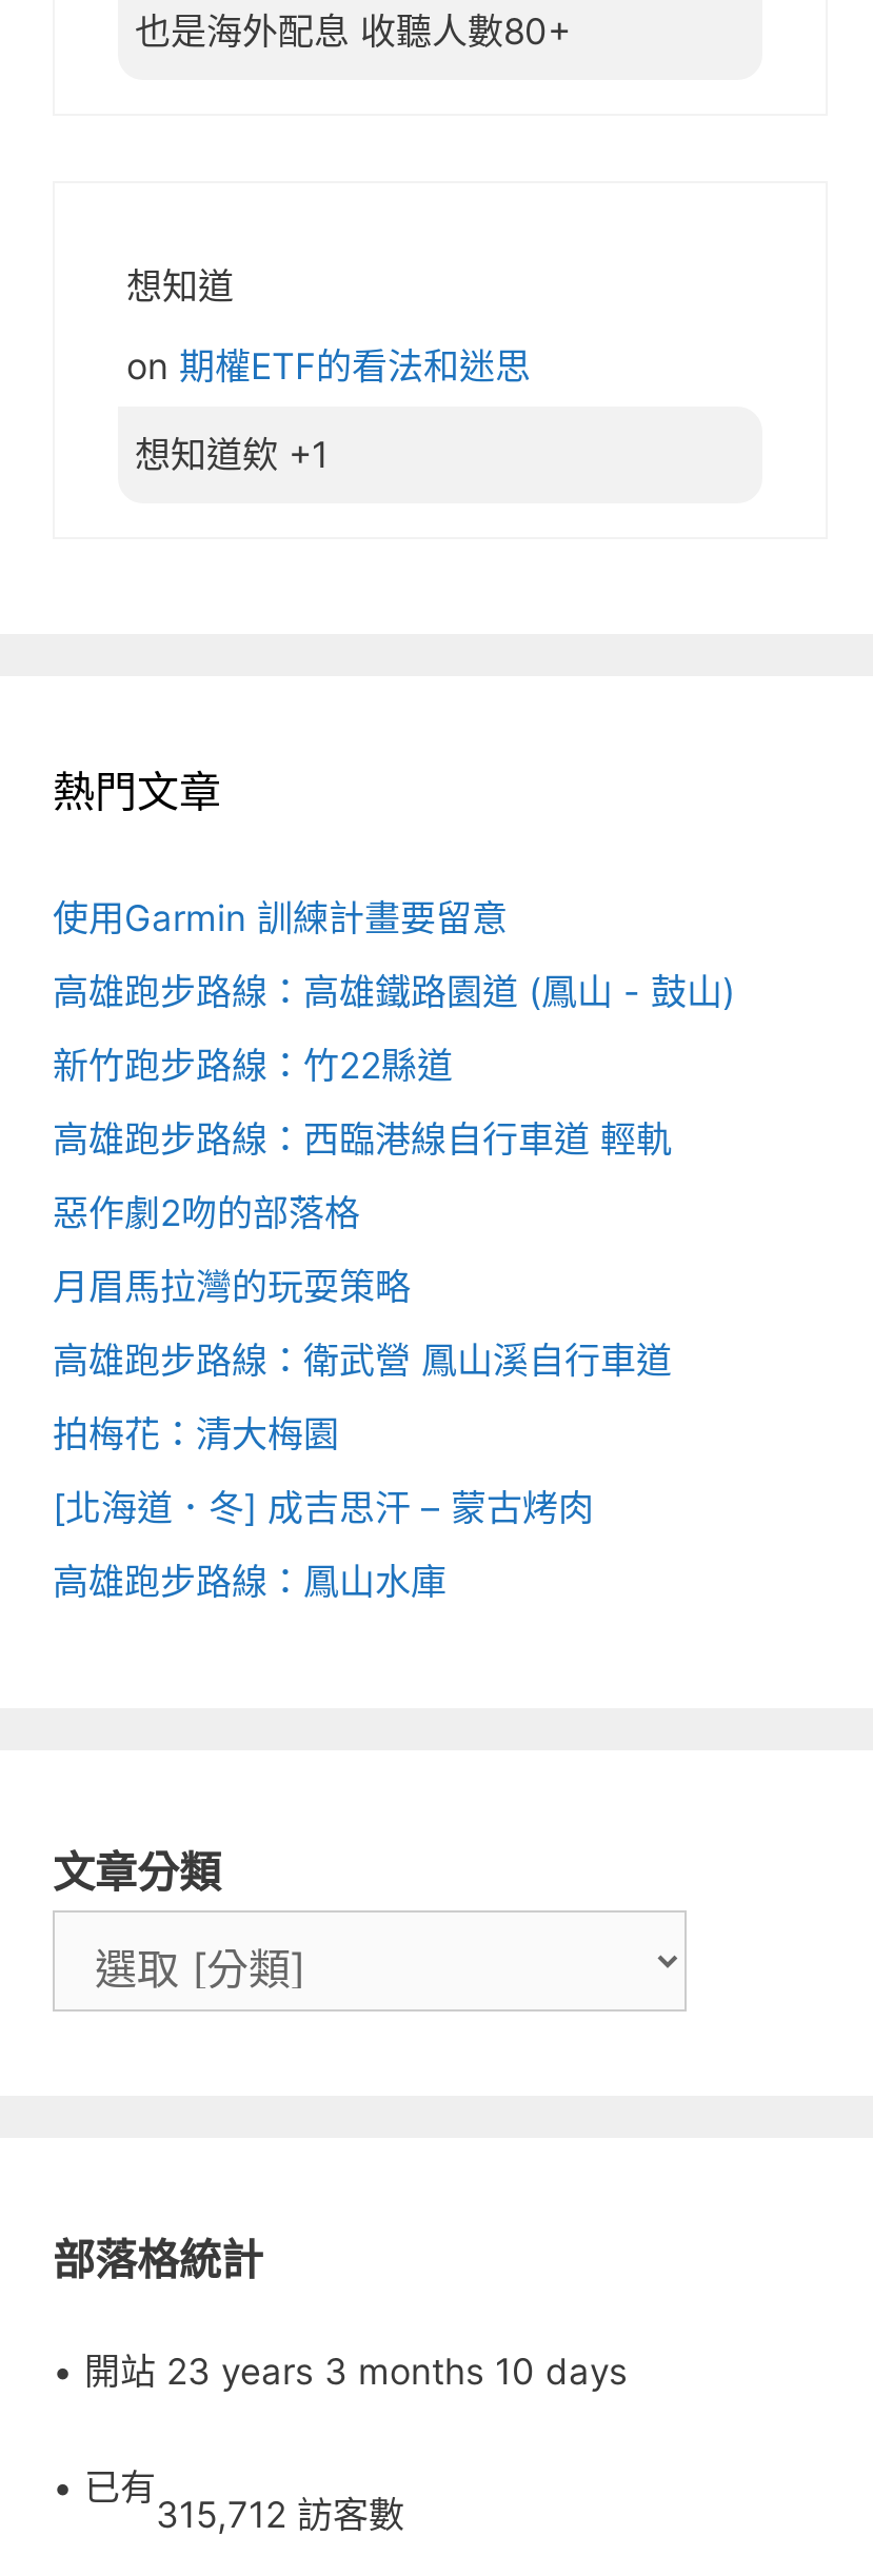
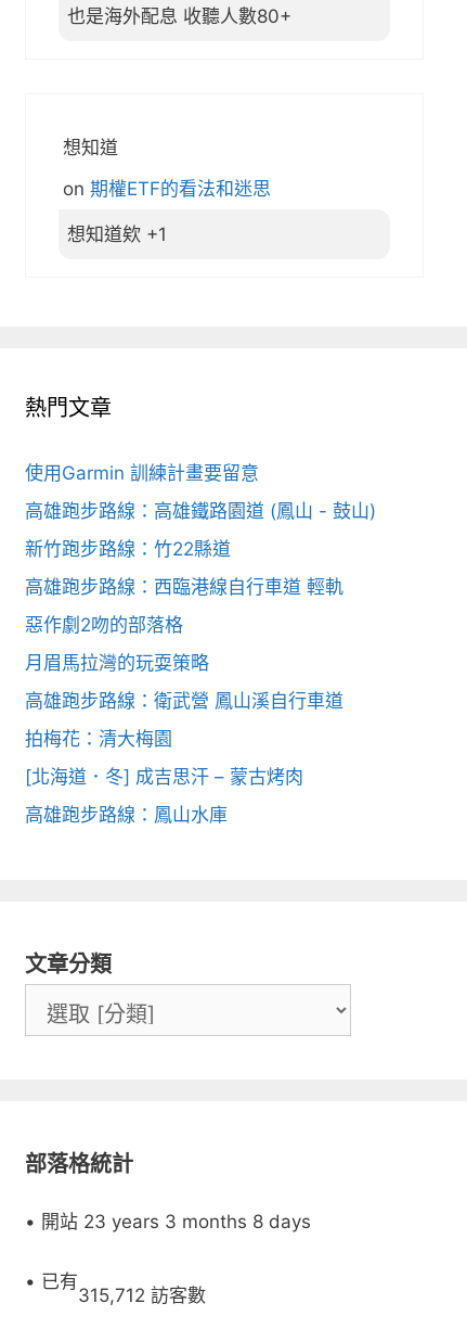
[53,2350,628,2393] • 開站 23 years 3 months 10 days -> [25,1211,311,1232] • 開站 23 years 3 months 8 days

